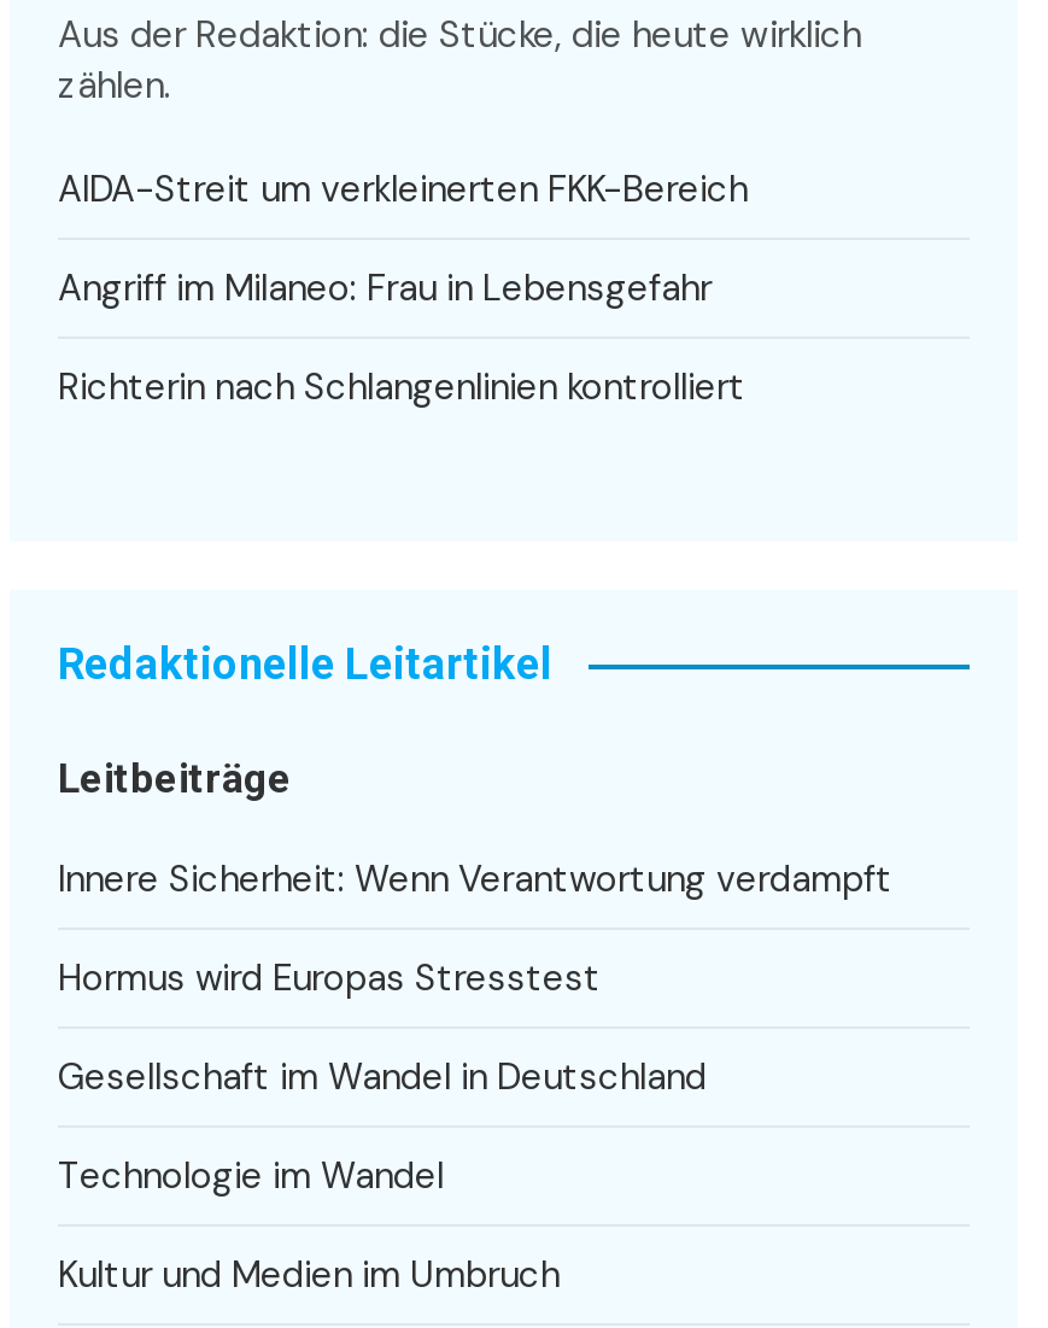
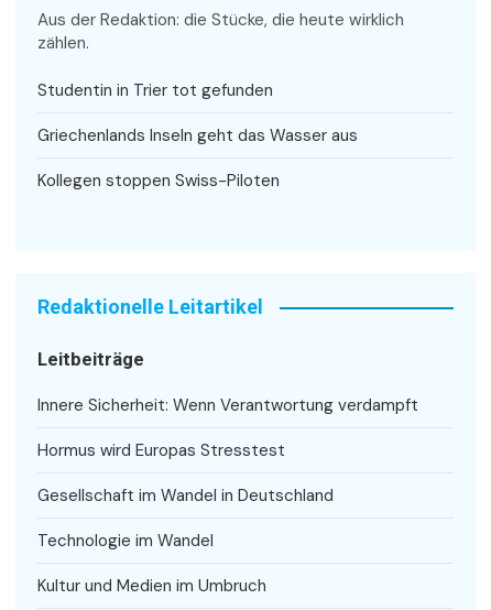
[58,166,748,214] AIDA-Streit um verkleinerten FKK-Bereich -> [37,79,273,102] Studentin in Trier tot gefunden
[58,265,712,313] Angriff im Milaneo: Frau in Lebensgefahr -> [37,125,358,147] Griechenlands Inseln geht das Wasser aus
[58,364,745,412] Richterin nach Schlangenlinien kontrolliert -> [37,170,280,192] Kollegen stoppen Swiss-Piloten

